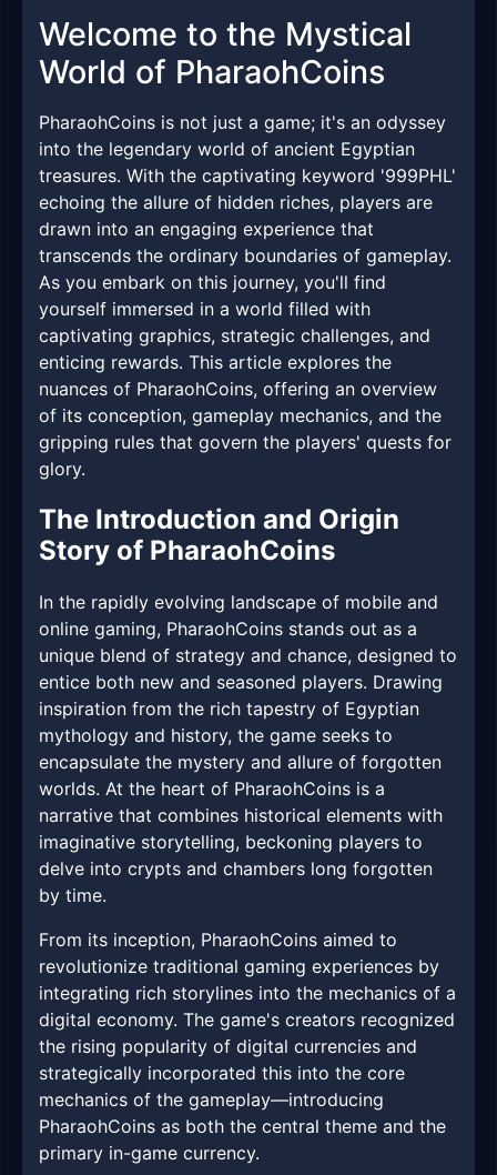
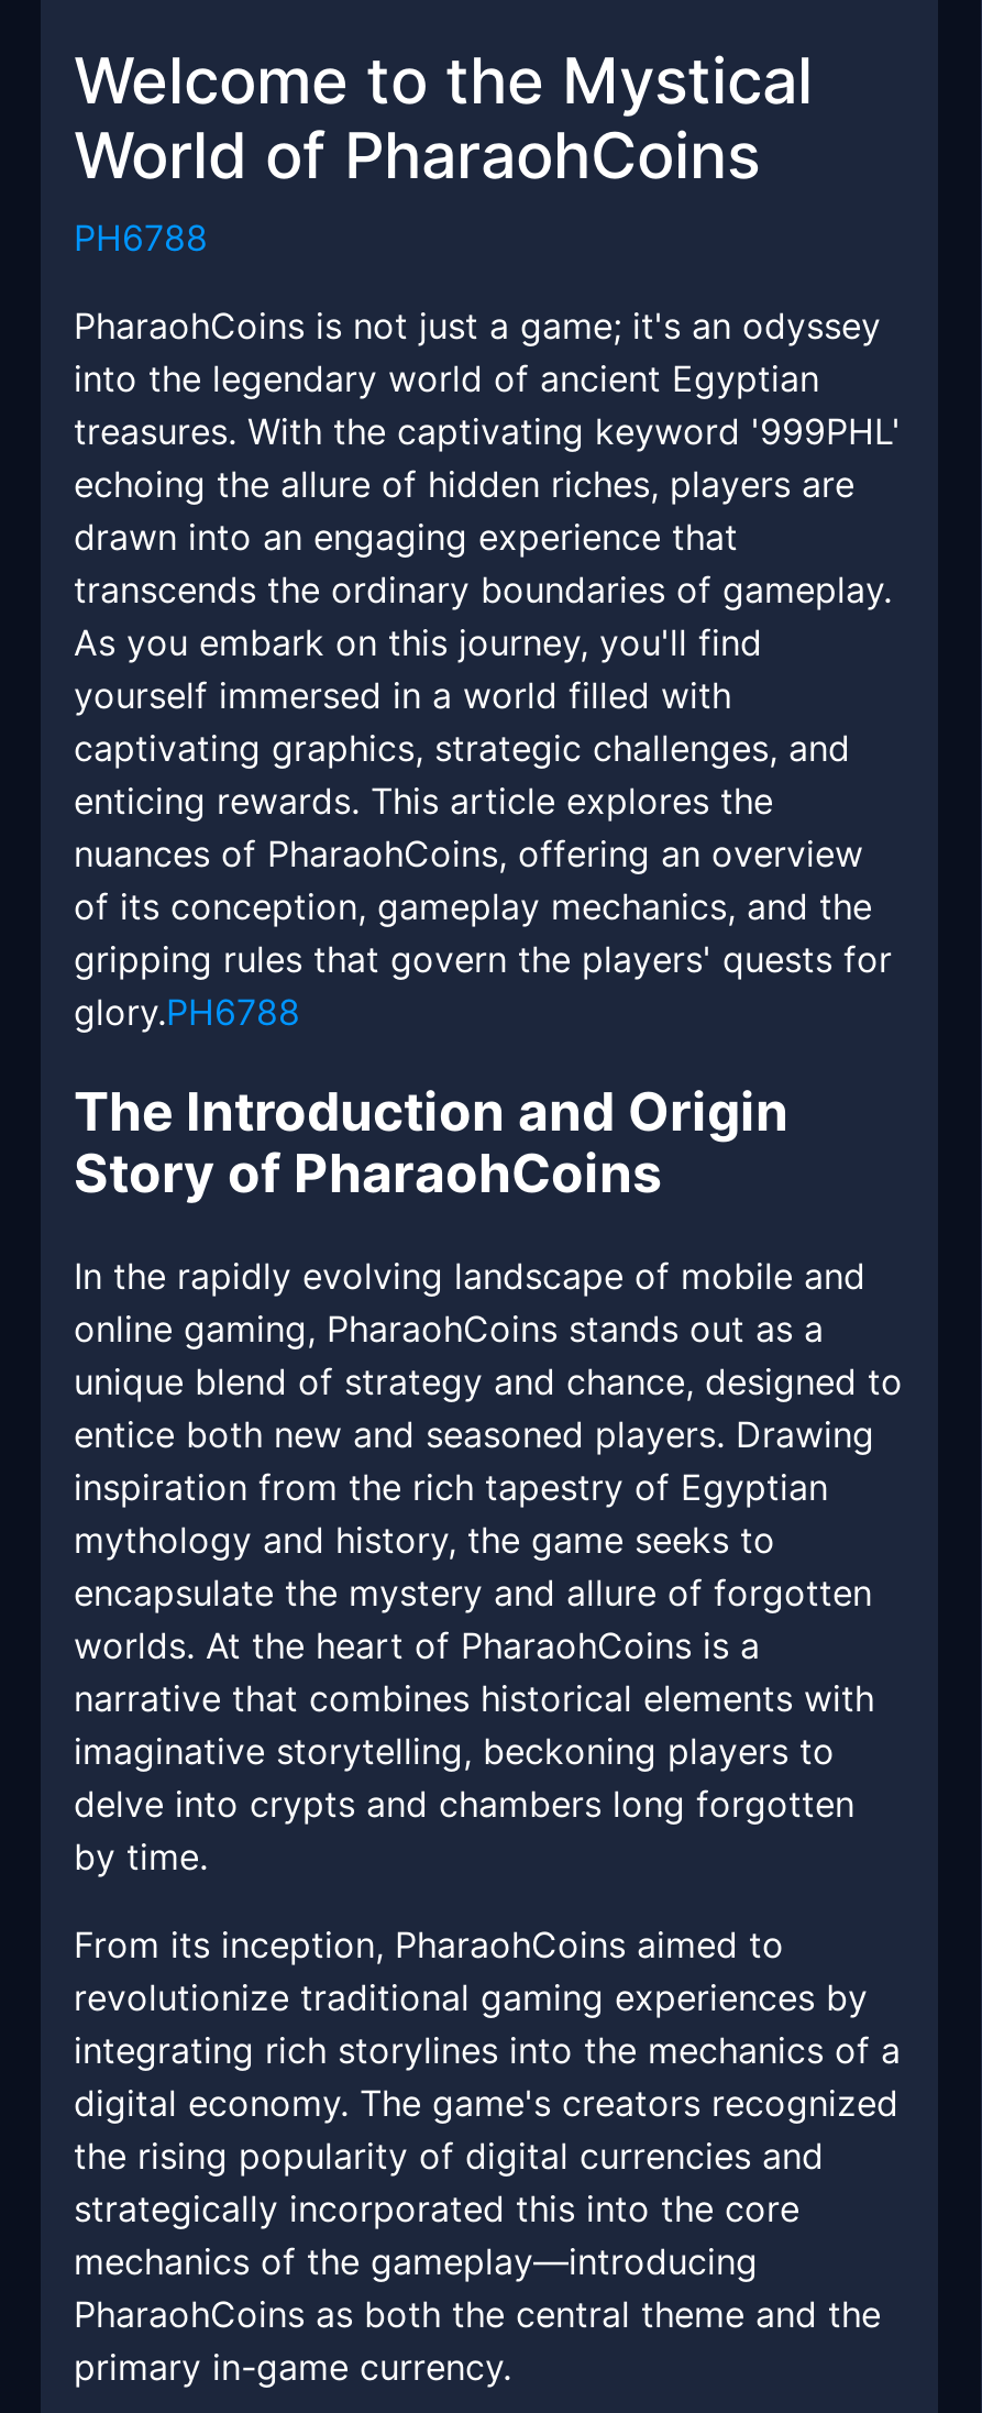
none -> [74,216,208,260] PH6788
[39,458,85,480] glory. -> [74,991,300,1035] glory.PH6788

